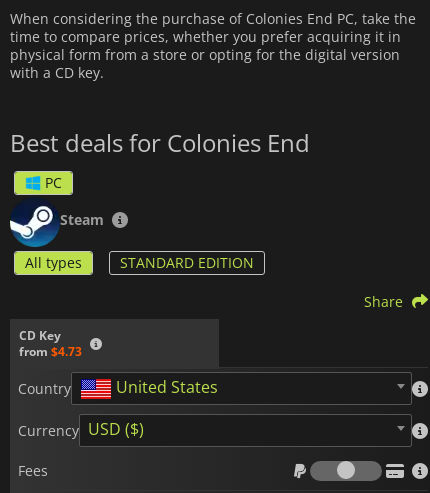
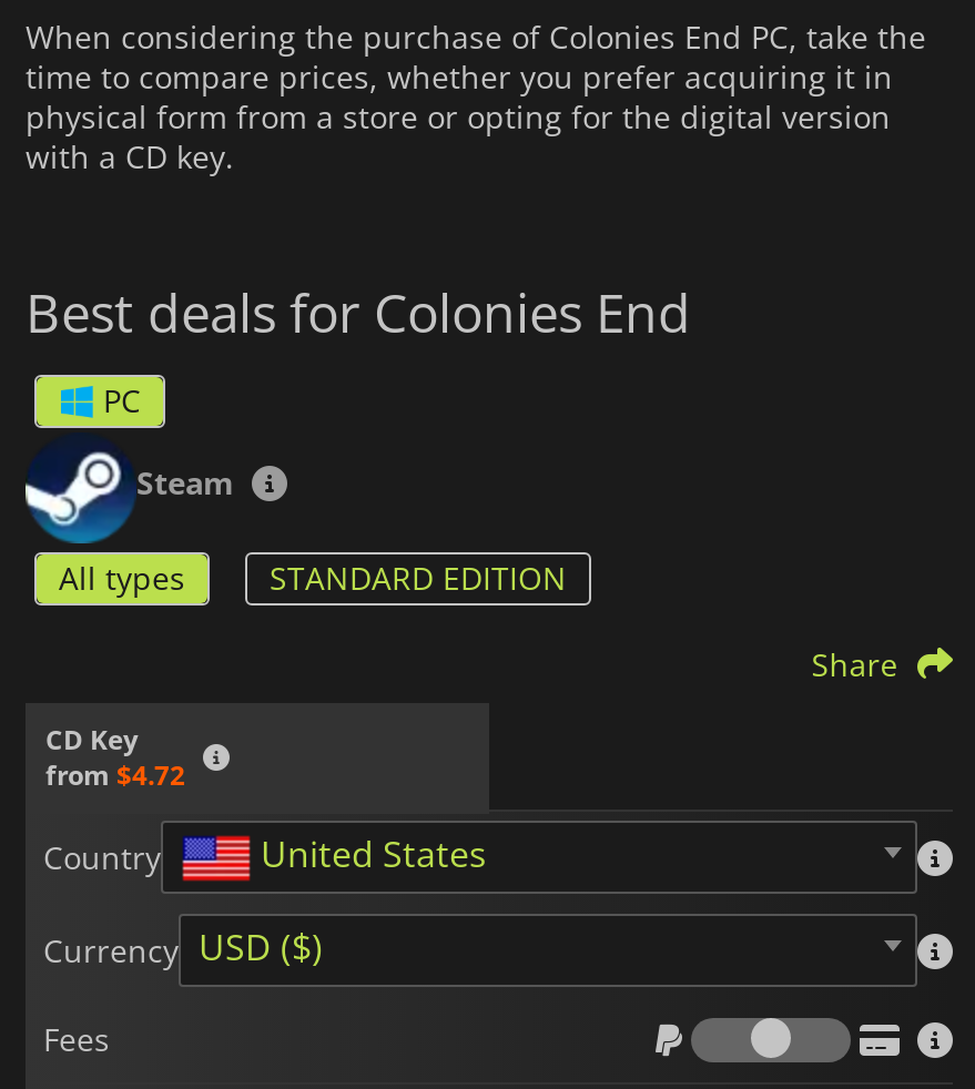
[19,343,82,360] from $4.73 -> [45,755,185,793] from $4.72

